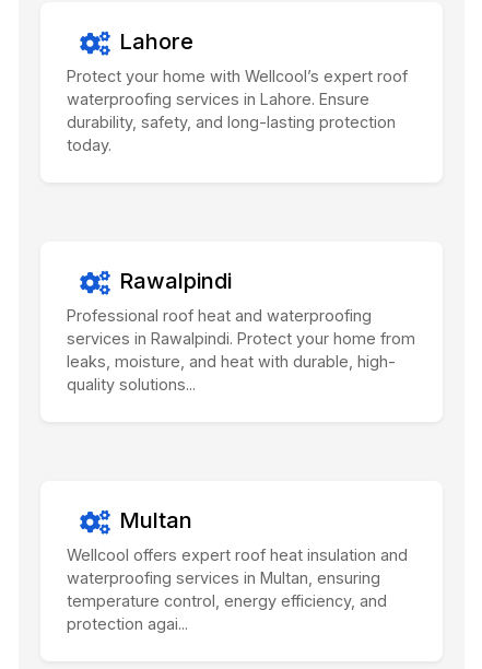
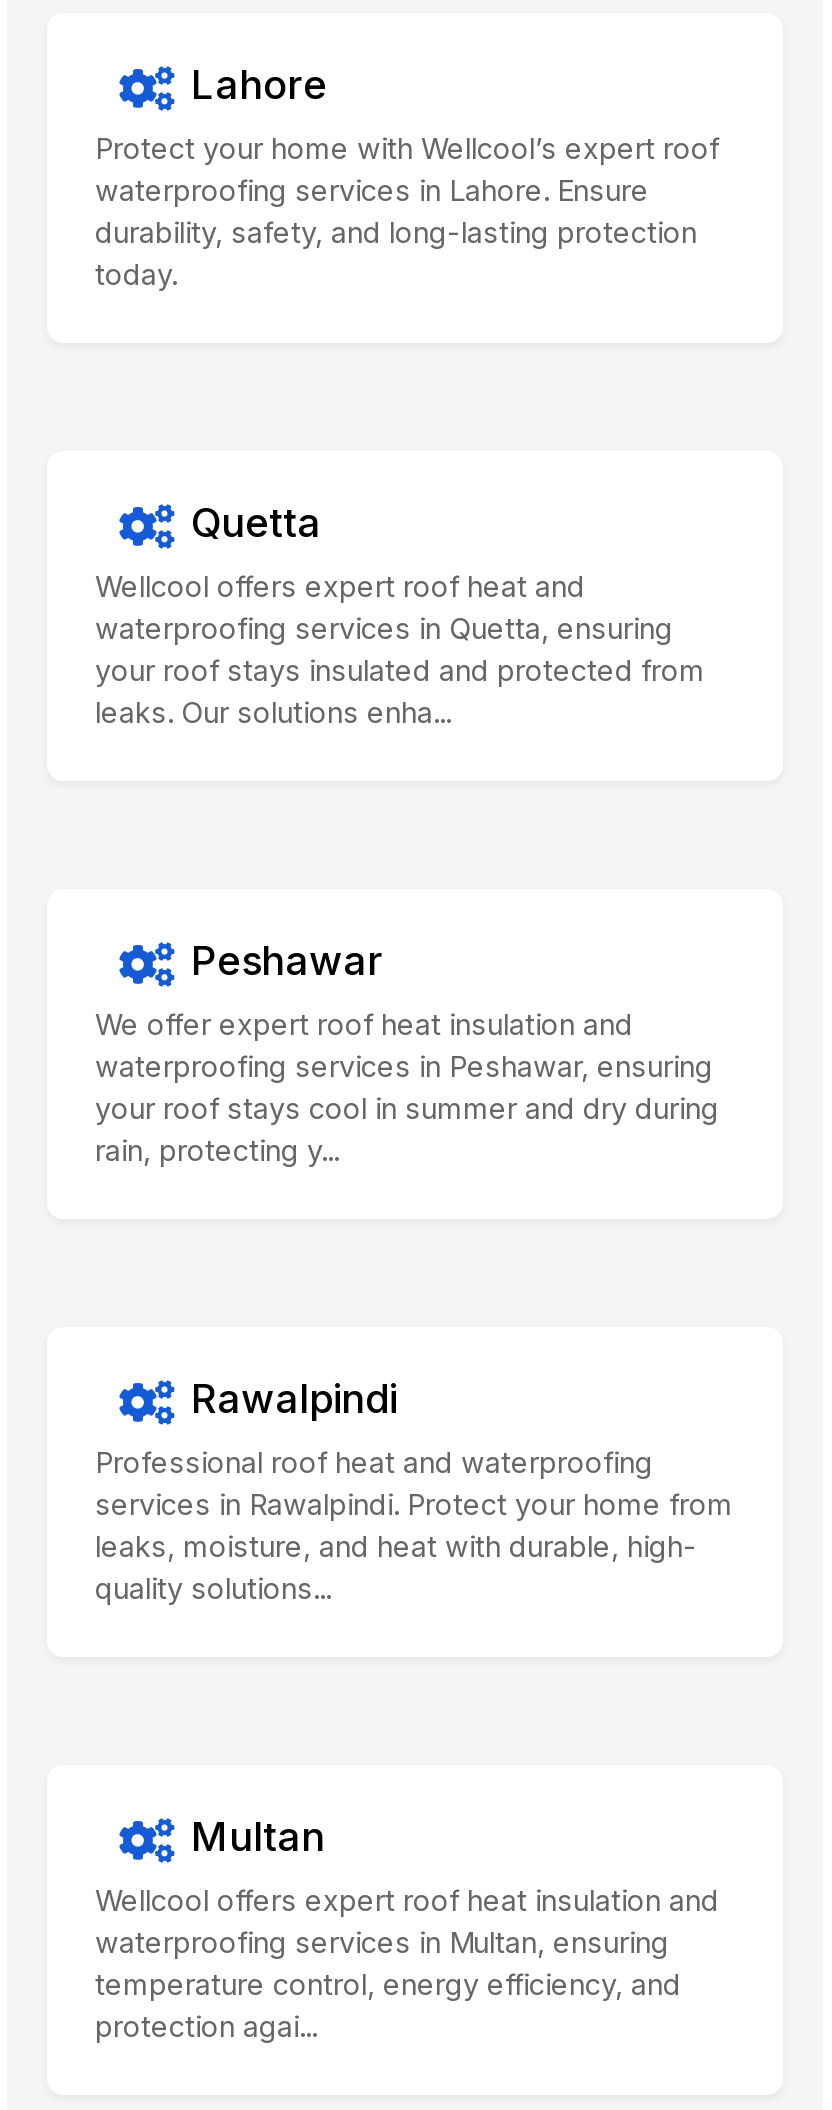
none -> [95,499,705,729] Quetta | Wellcool offers expert roof heat and | waterproofing services in Quetta, ensuring | your roof stays insulated and protected from | leaks. Our solutions enha...
none -> [95,937,719,1167] Peshawar | We offer expert roof heat insulation and | waterproofing services in Peshawar, ensuring | your roof stays cool in summer and dry during | rain, protecting y...

